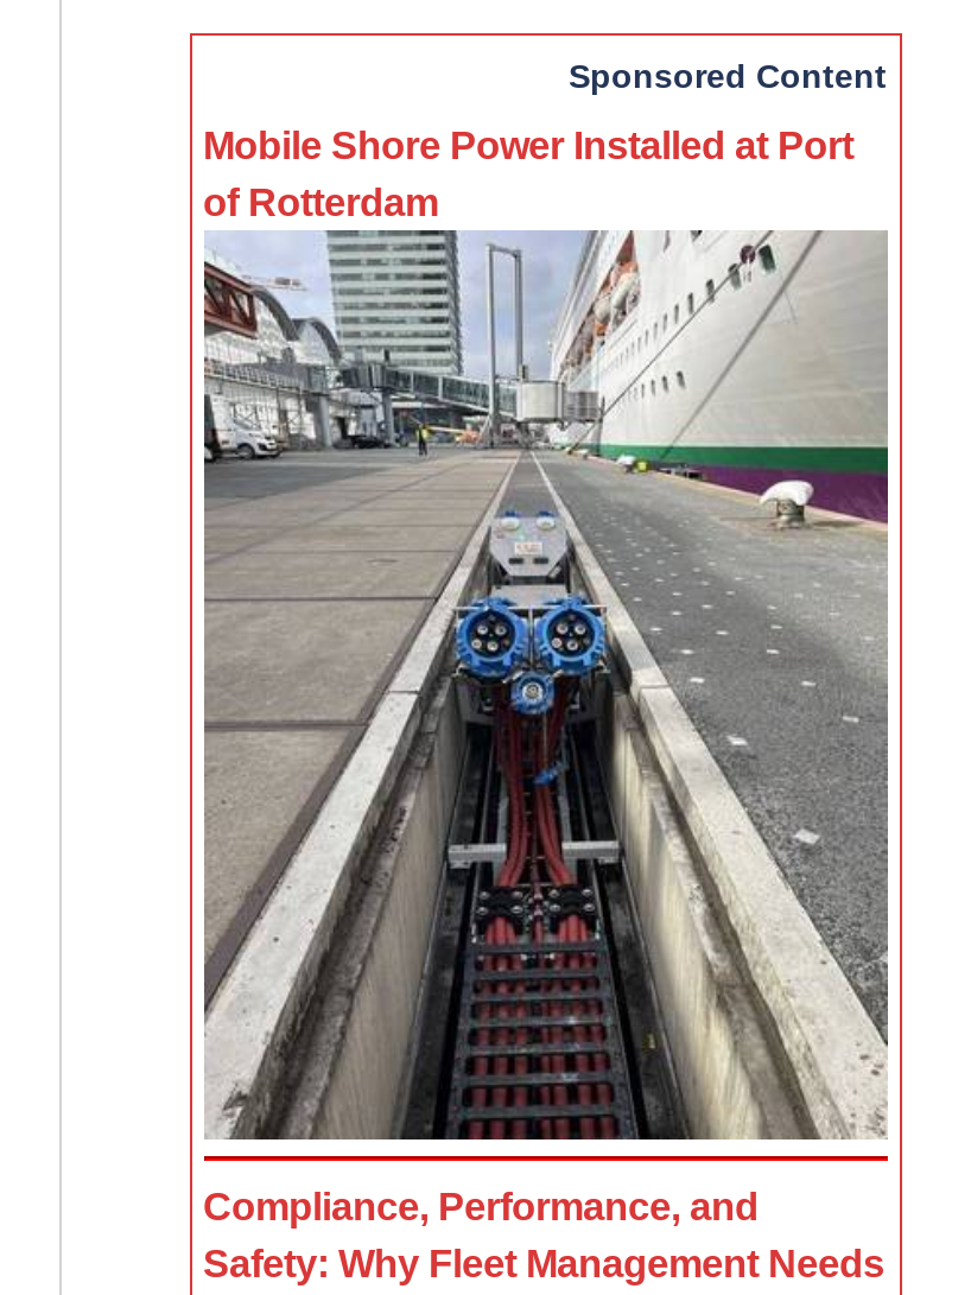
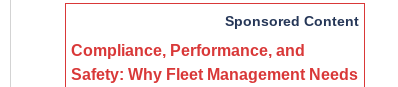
[203,123,853,223] Mobile Shore Power Installed at Port | of Rotterdam -> none
[202,228,890,1163] [image] -> none

